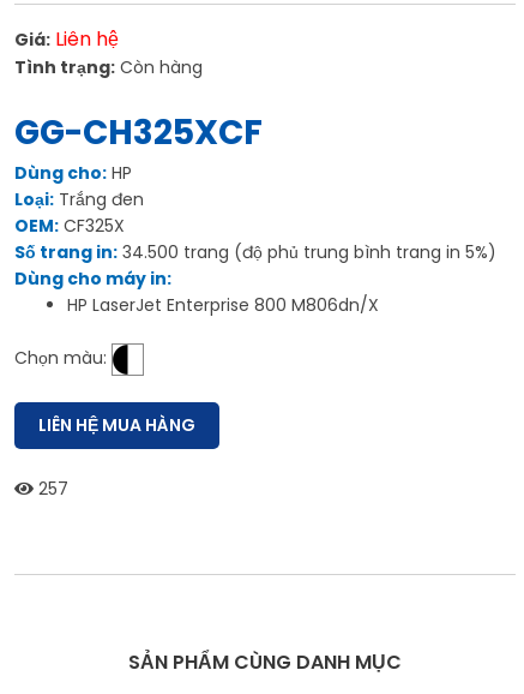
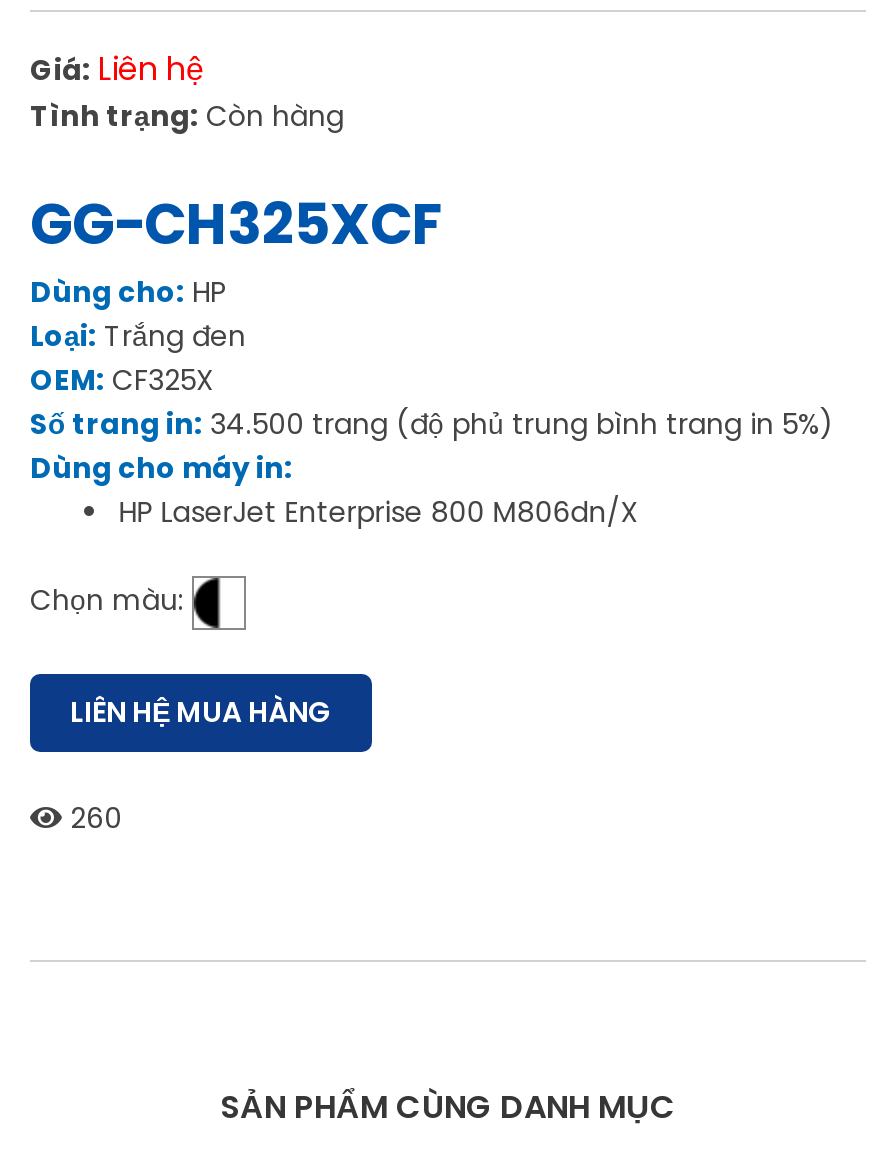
[38,477,68,501] 257 -> [70,798,122,838] 260

